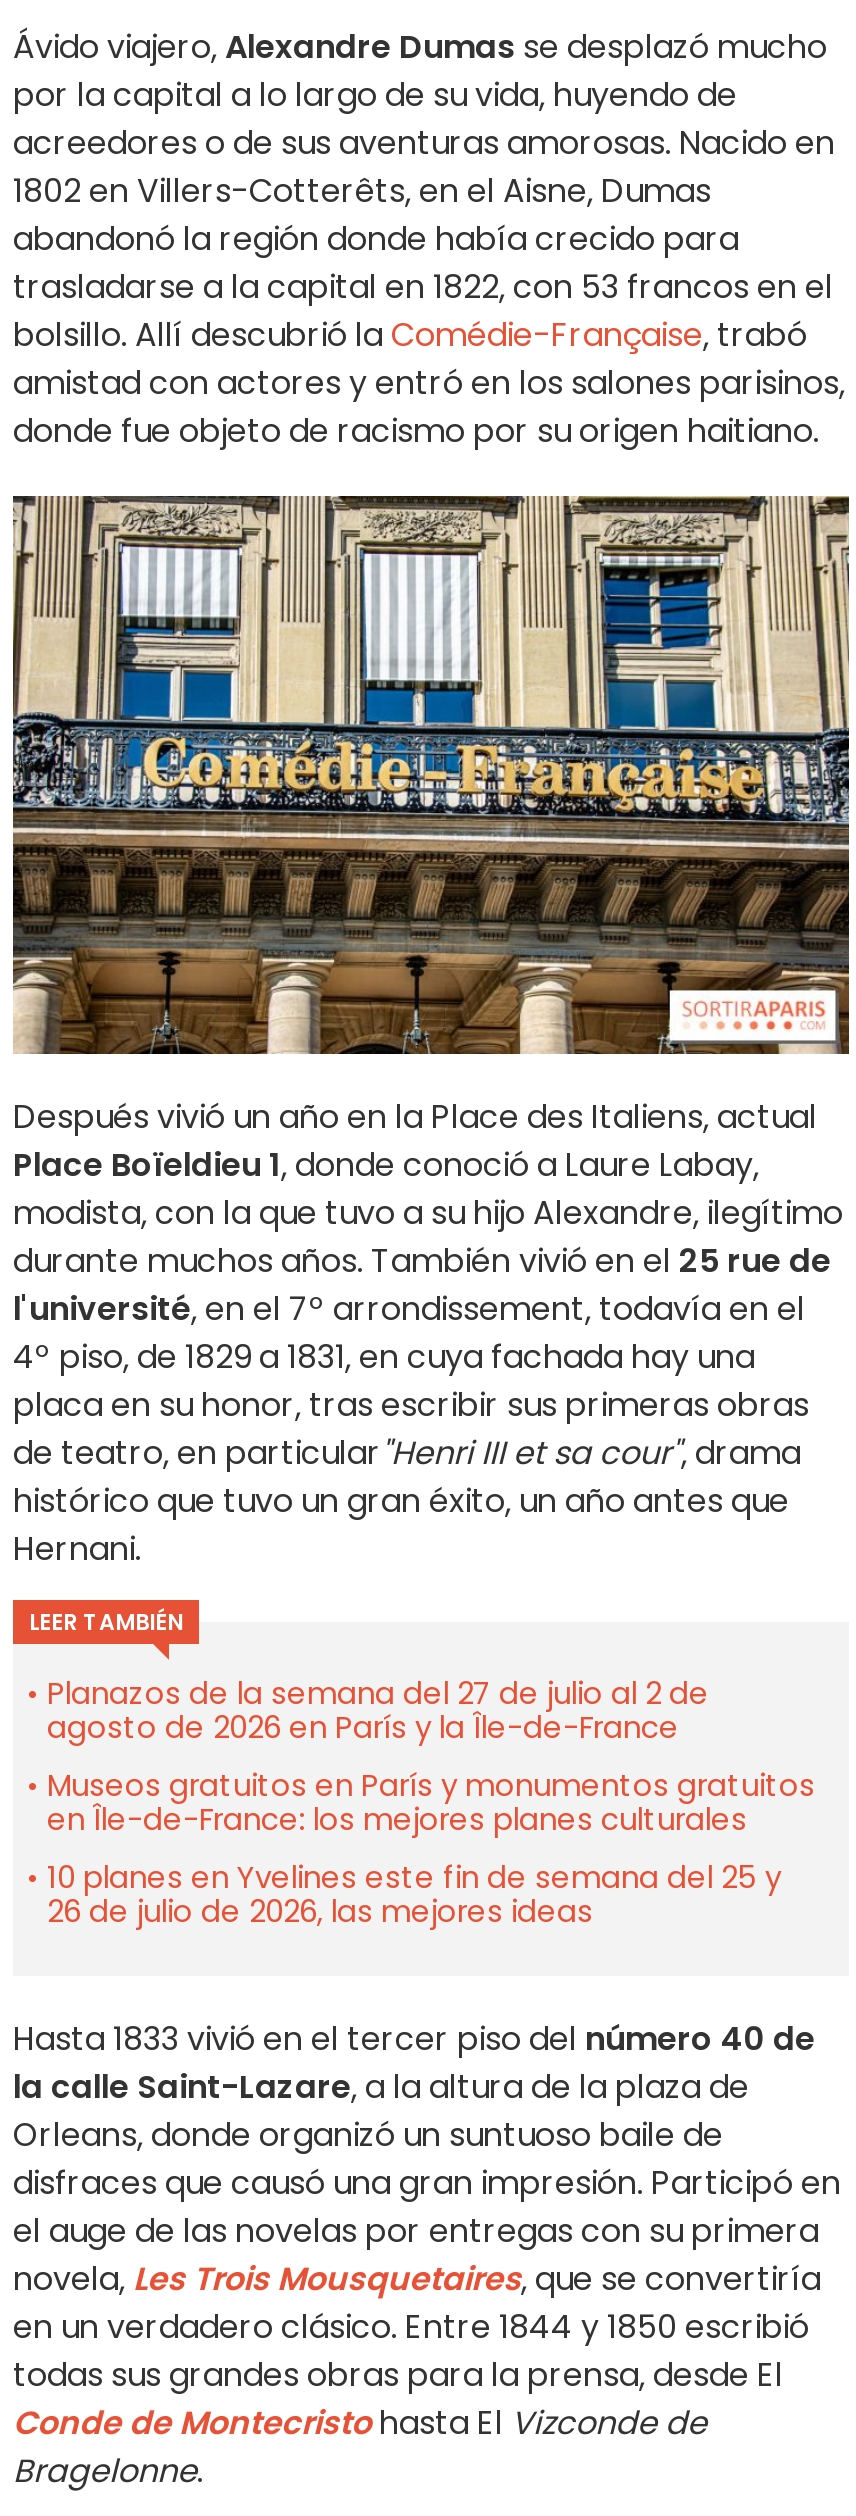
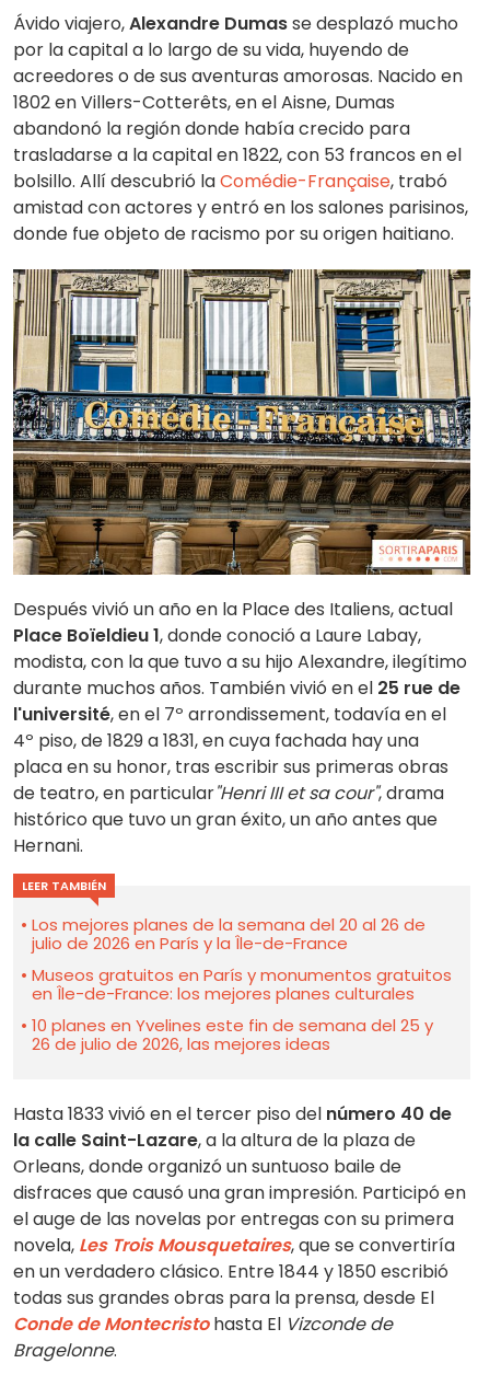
[47,1672,709,1714] Planazos de la semana del 27 de julio al 2 de -> [32,913,425,936] Los mejores planes de la semana del 20 al 26 de
[47,1706,679,1748] agosto de 2026 en París y la Île-de-France -> [32,932,348,955] julio de 2026 en París y la Île-de-France

